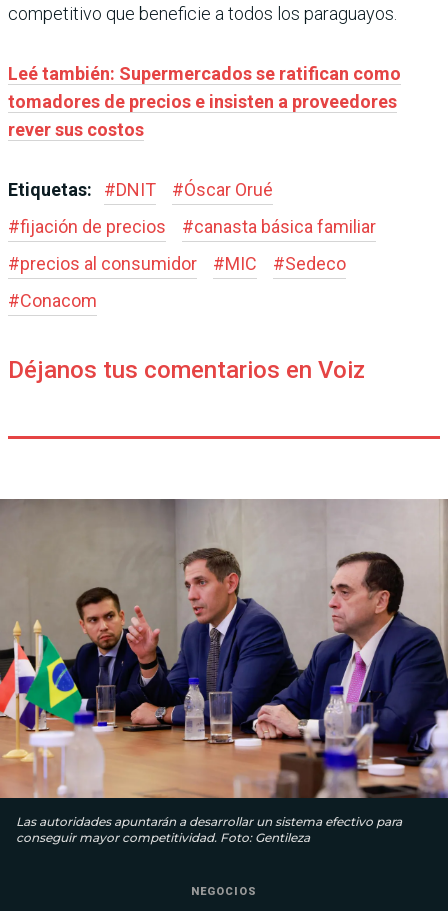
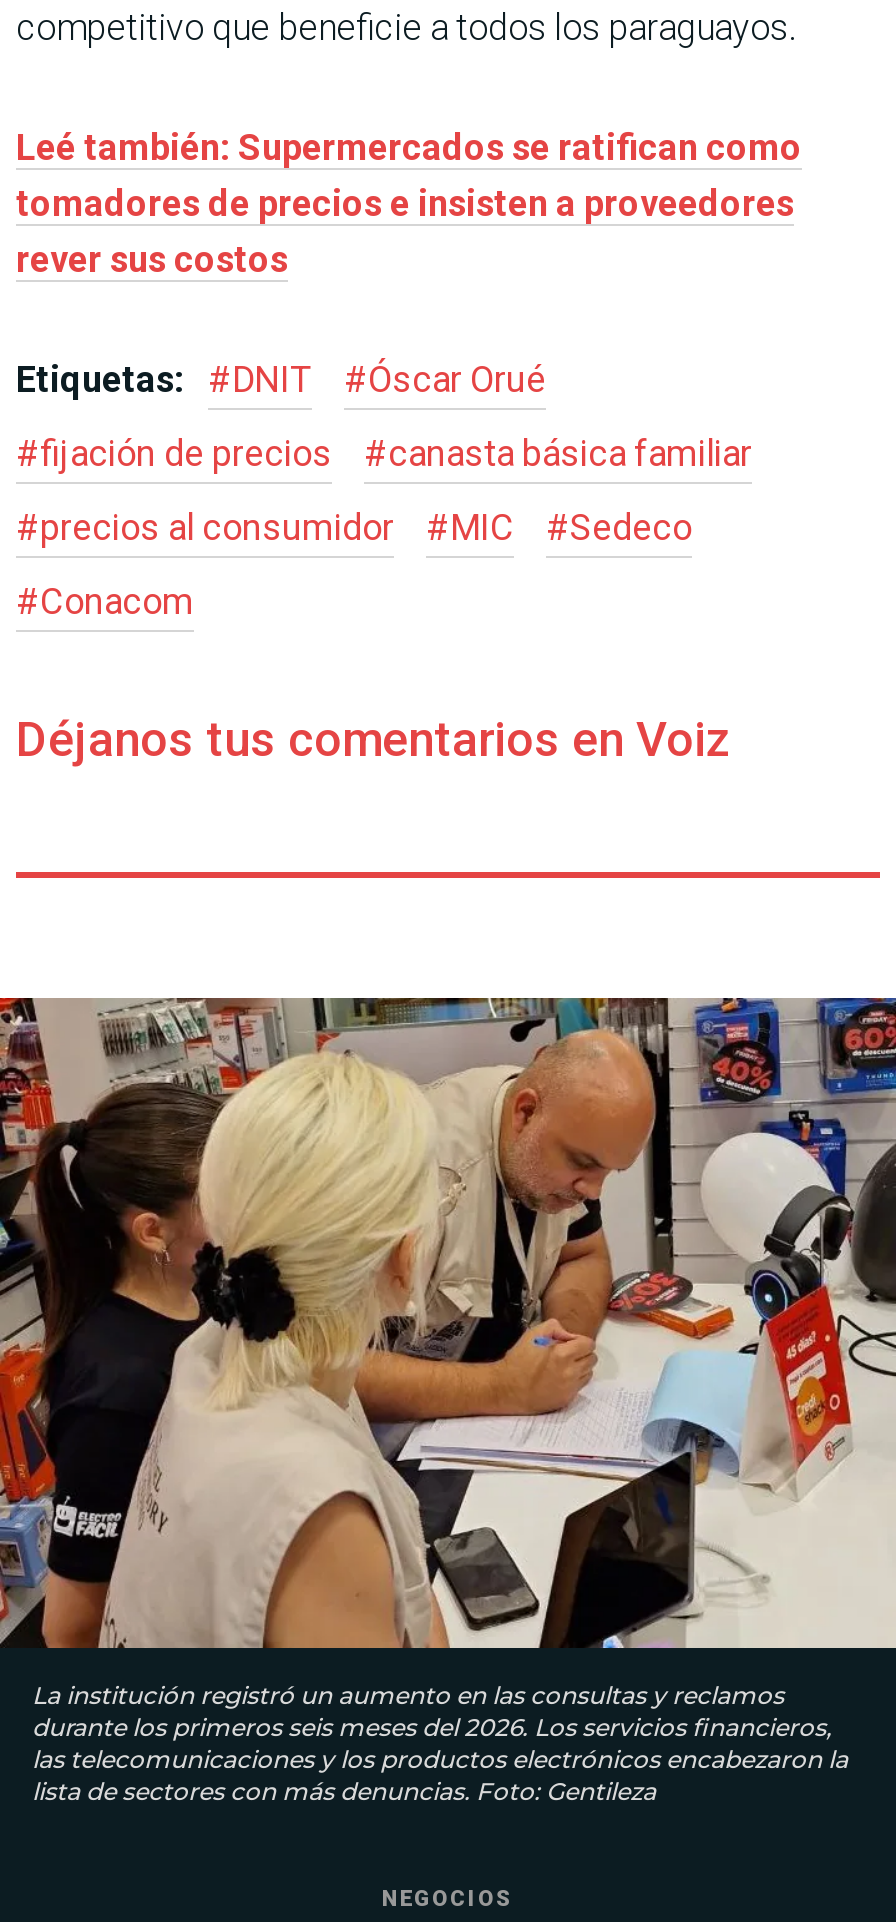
[3,498,445,845] [image] | Las autoridades apuntarán a desarrollar un sistema efectivo para | conseguir mayor competitividad. Foto: Gentileza -> [6,996,890,1806] [image] | La institución registró un aumento en las consultas y reclamos | durante los primeros seis meses del 2026. Los servicios financieros, | las telecomunicaciones y los productos electrónicos encabezaron la | lista de sectores con más denuncias. Foto: Gentileza

